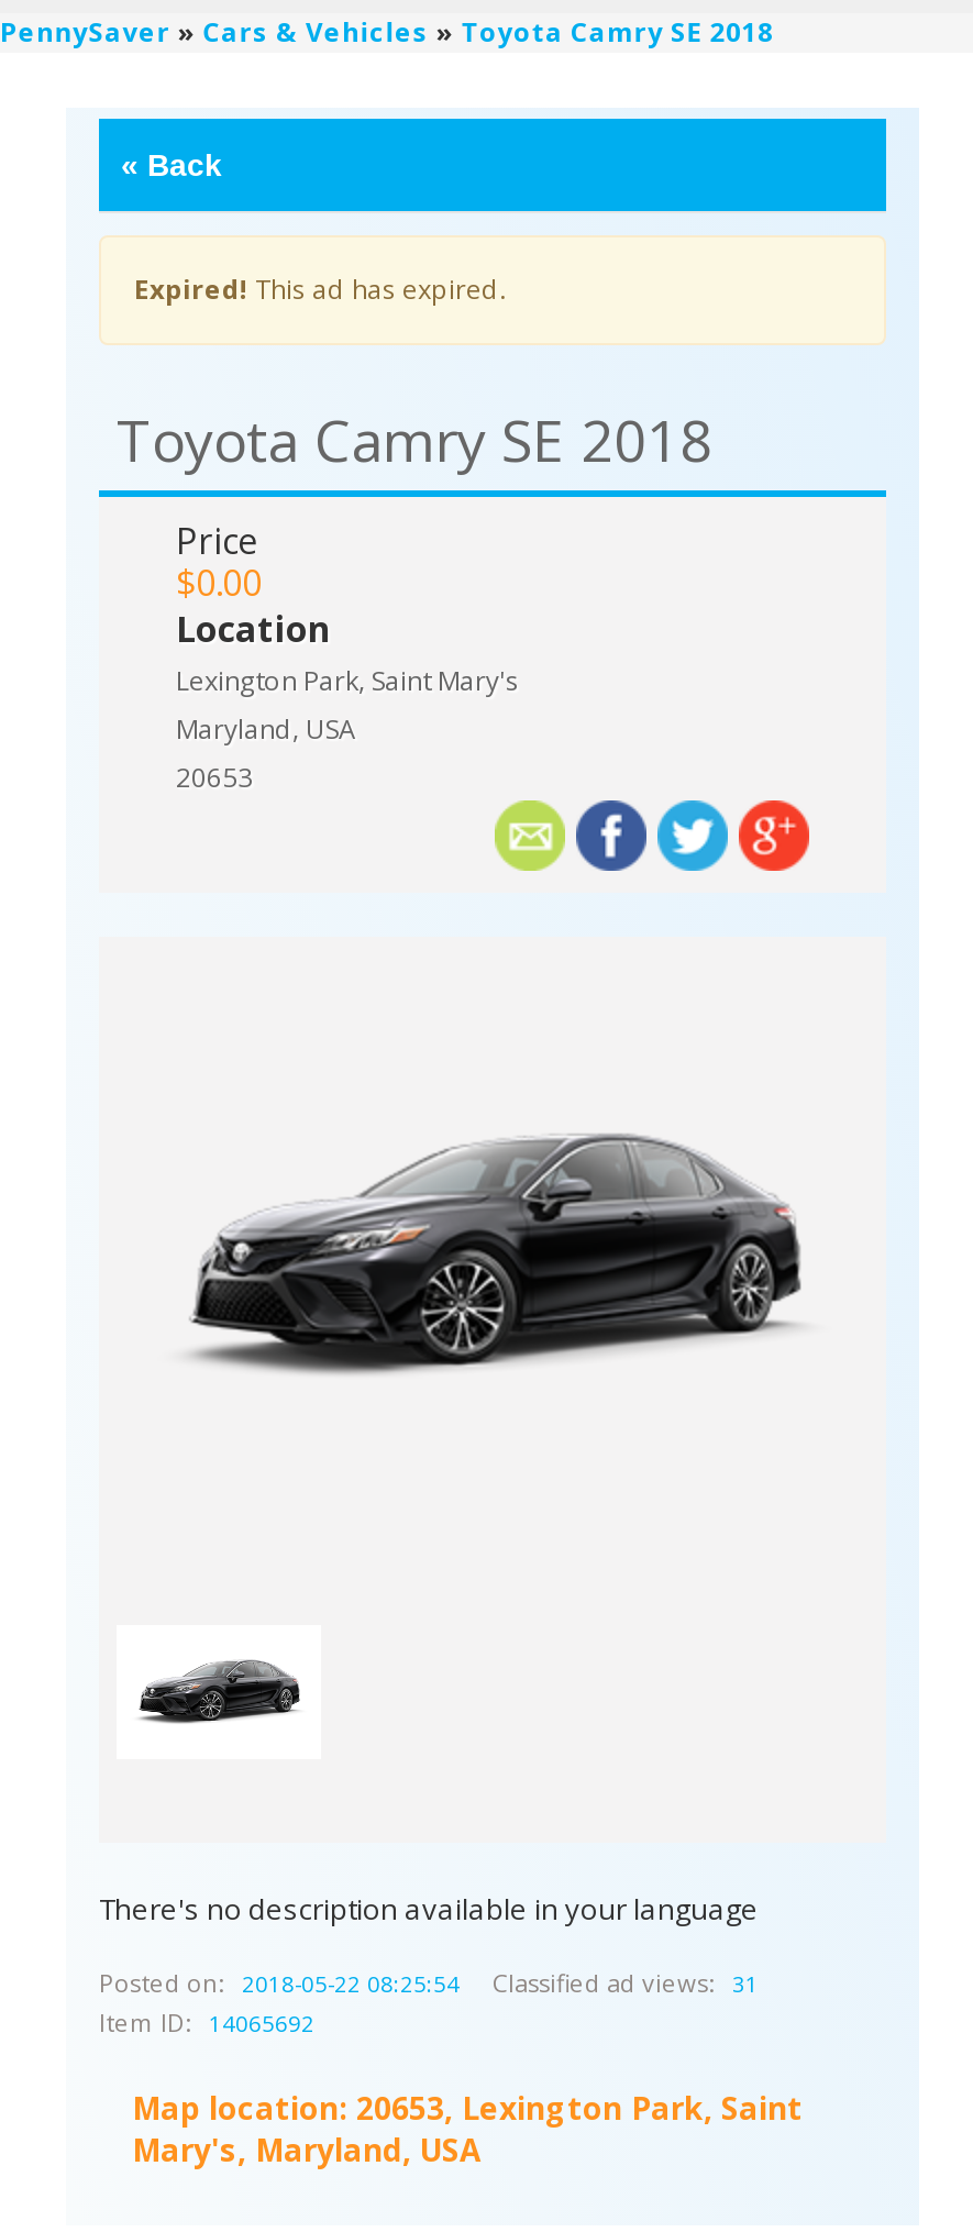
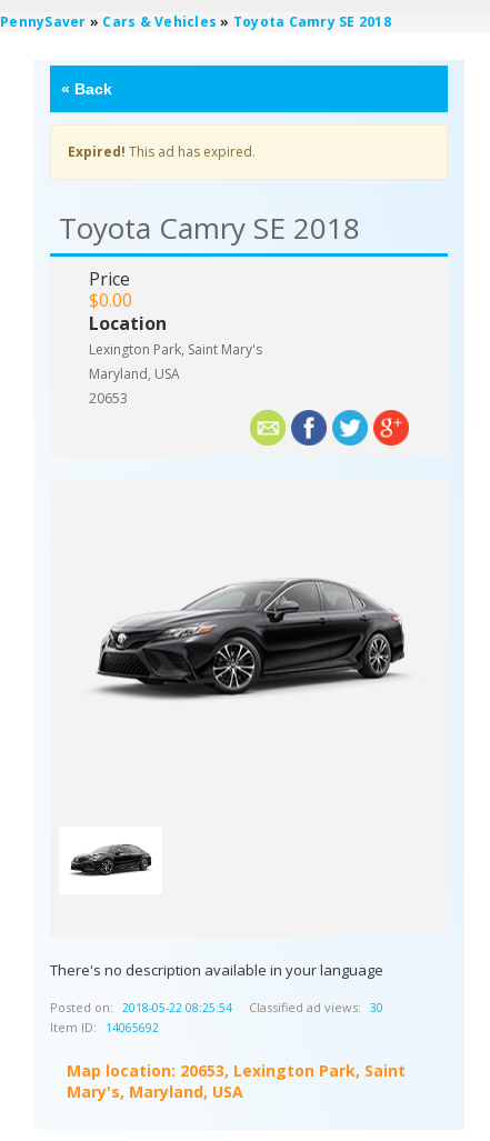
[493,1966,759,1999] Classified ad views: 31 -> [249,999,383,1016] Classified ad views: 30

